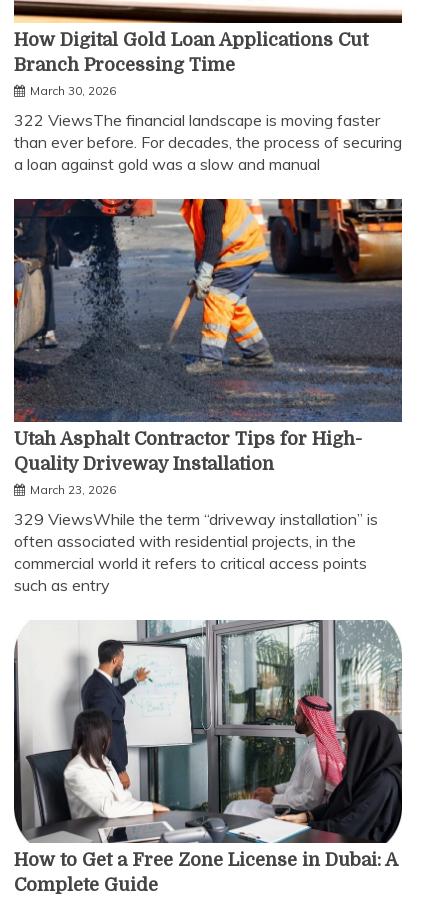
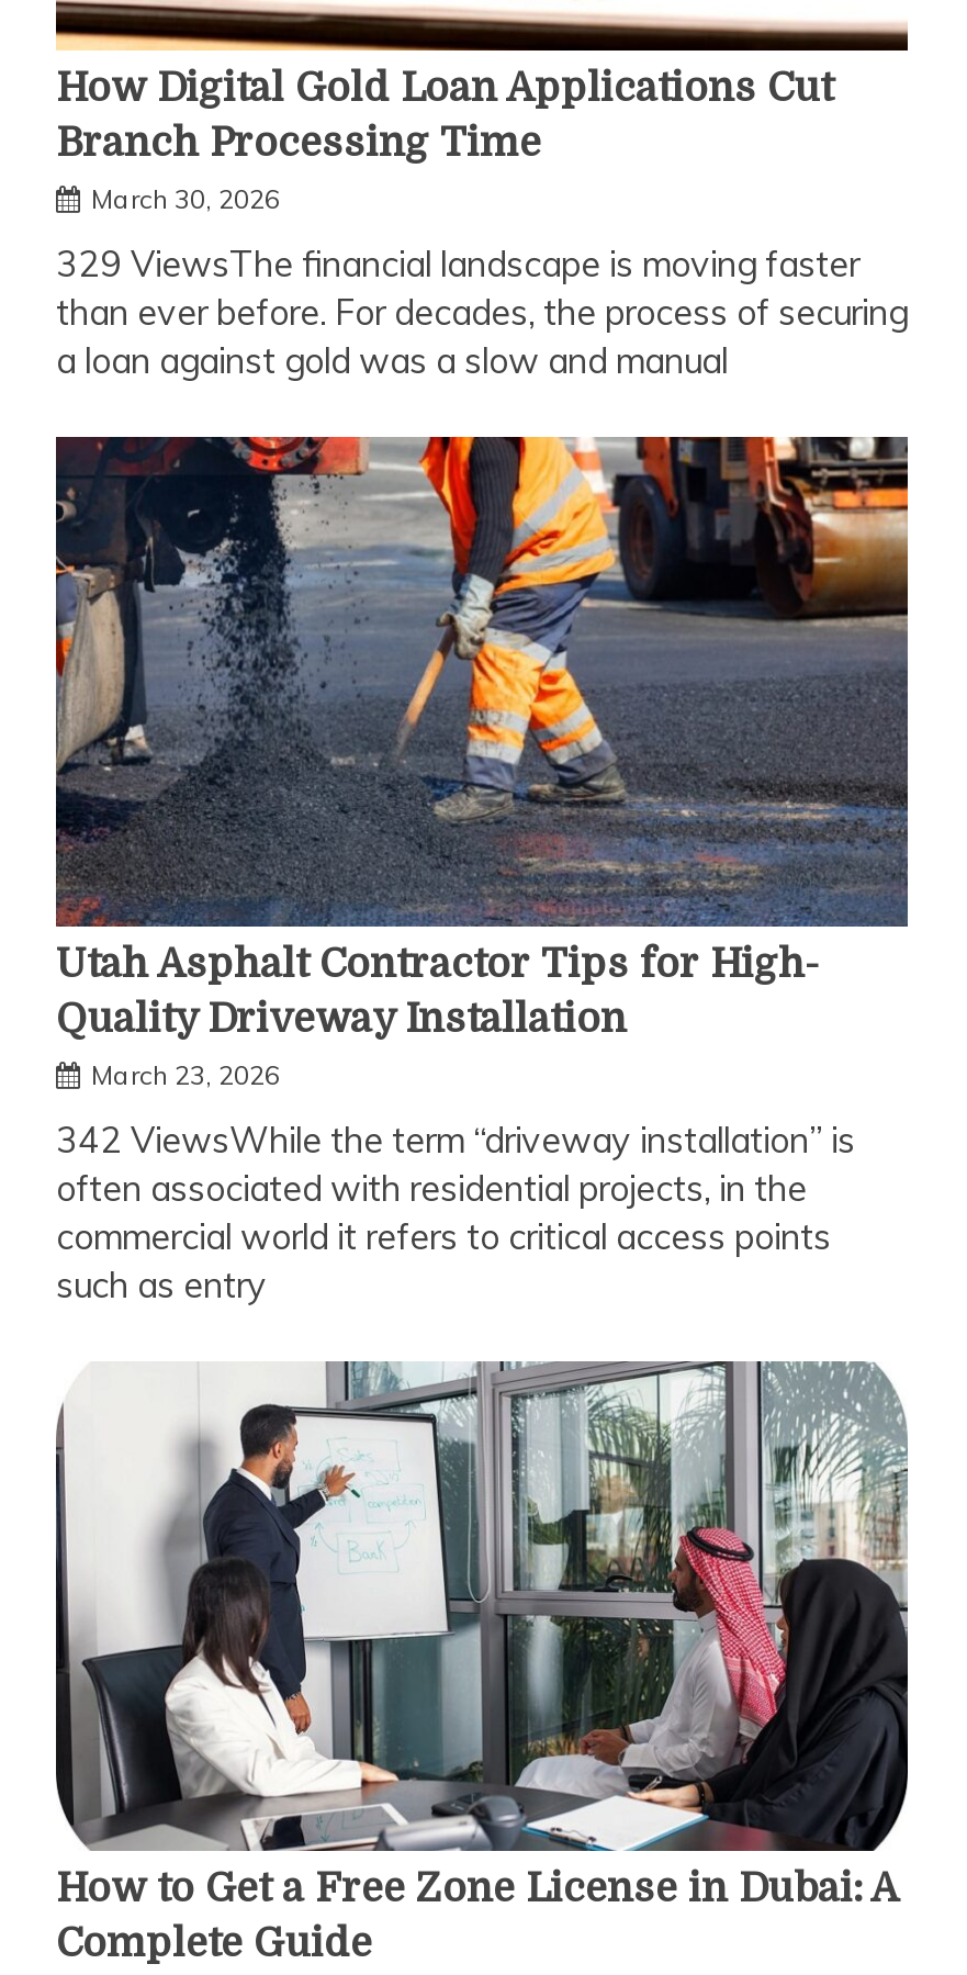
[14,110,380,130] 322 ViewsThe financial landscape is moving faster -> [56,242,859,286] 329 ViewsThe financial landscape is moving faster
[14,509,378,529] 329 ViewsWhile the term “driveway installation” is -> [56,1118,855,1162] 342 ViewsWhile the term “driveway installation” is

